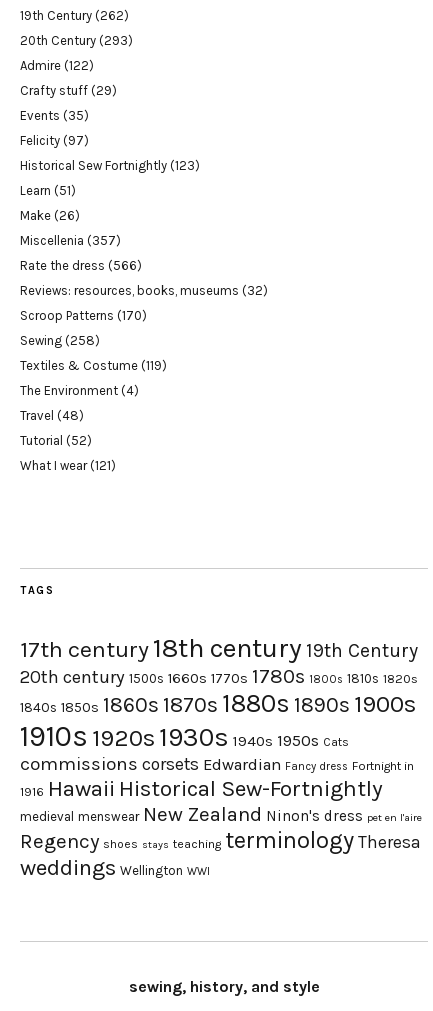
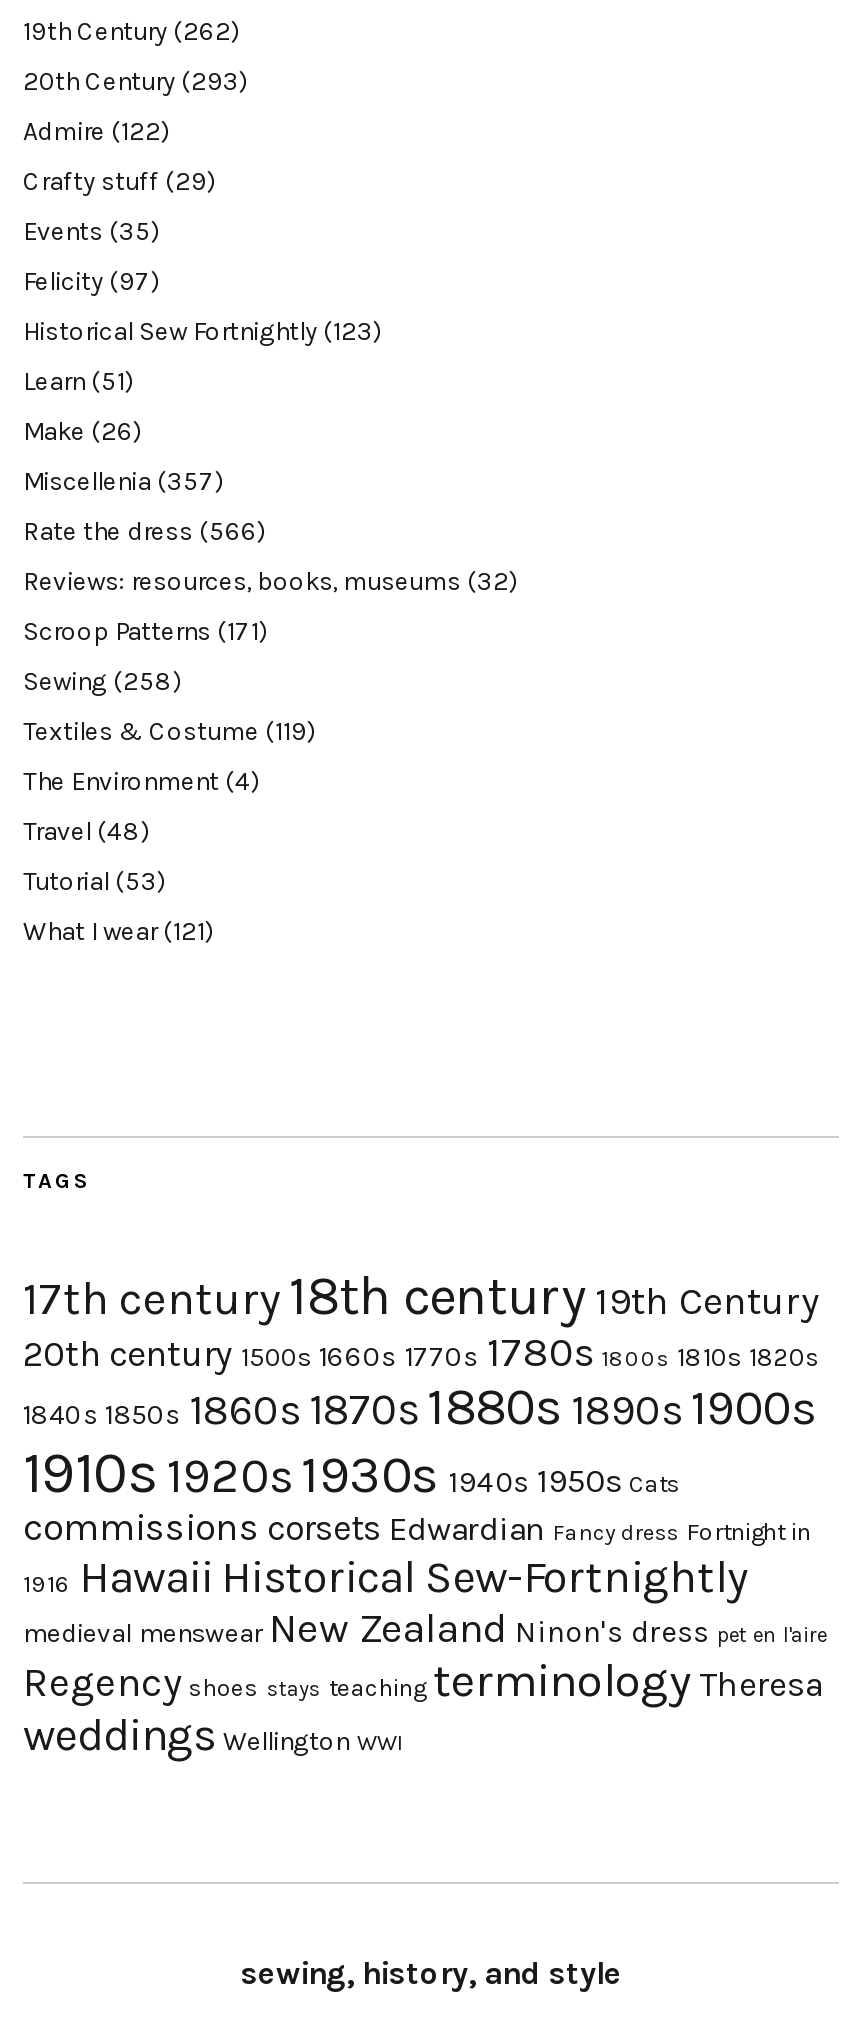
[20,308,147,323] Scroop Patterns (170) -> [23,616,269,646] Scroop Patterns (171)
[20,433,92,448] Tutorial (52) -> [23,866,167,896] Tutorial (53)

